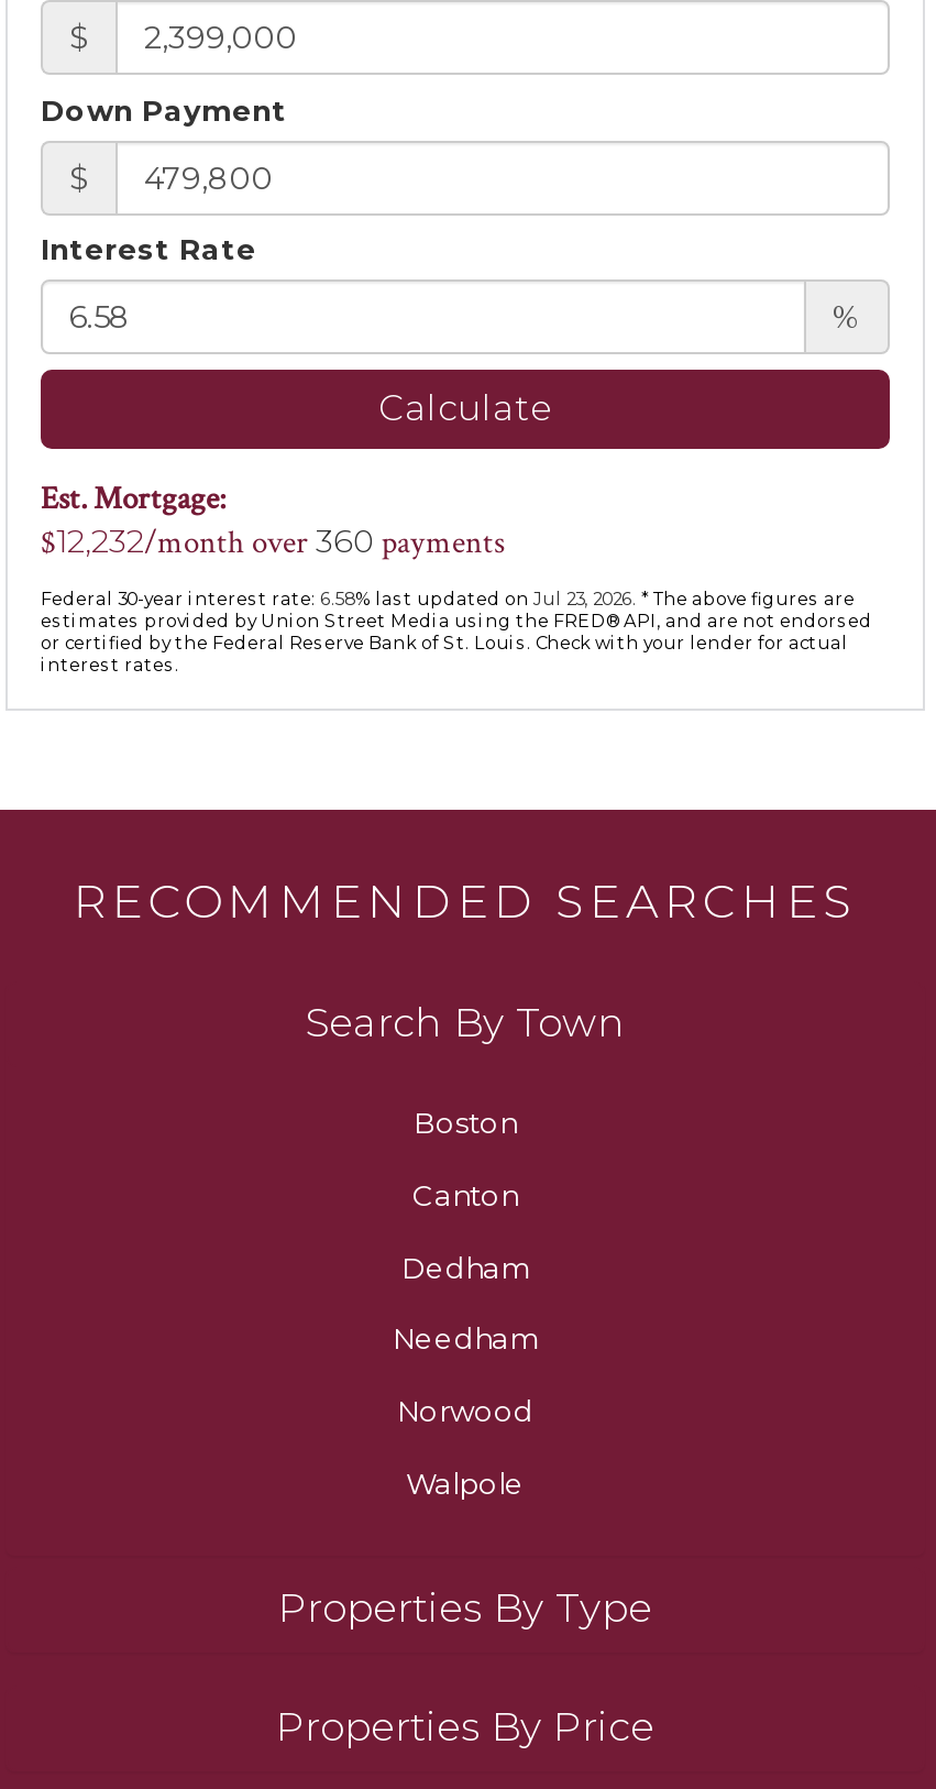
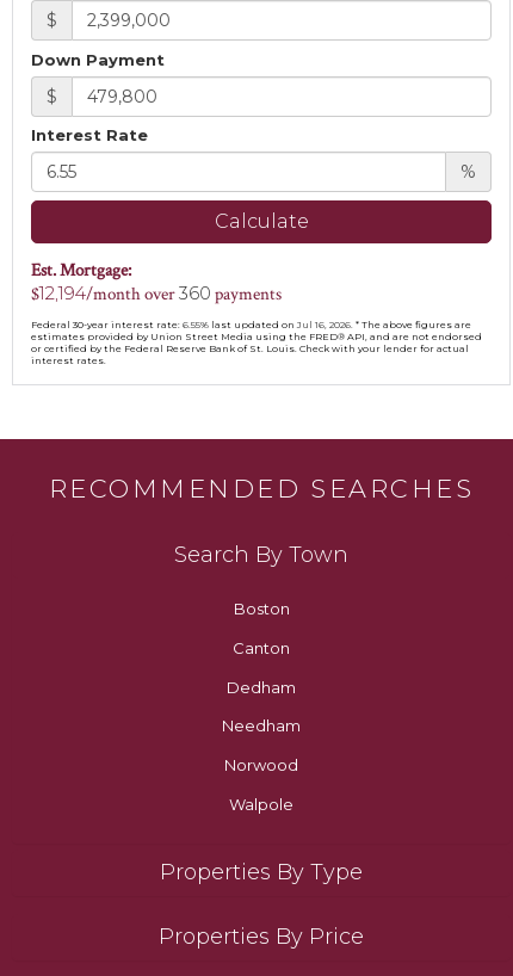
[41,521,505,563] $12,232/month over 360 payments -> [31,282,282,305] $12,194/month over 360 payments
[41,587,855,609] Federal 30-year interest rate: 6.58% last updated on Jul 23, 2026. * The above figures are -> [31,318,471,330] Federal 30-year interest rate: 6.55% last updated on Jul 16, 2026. * The above figures are

